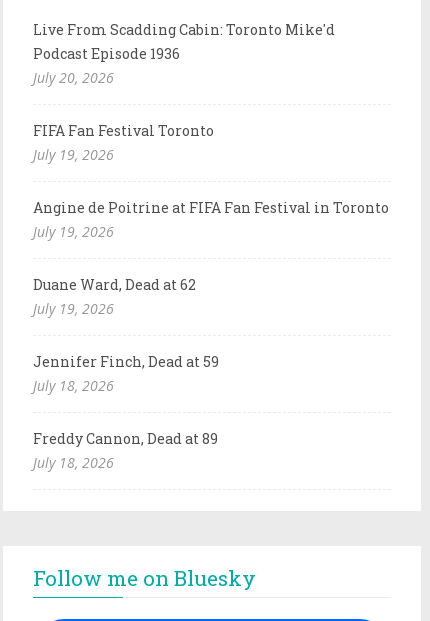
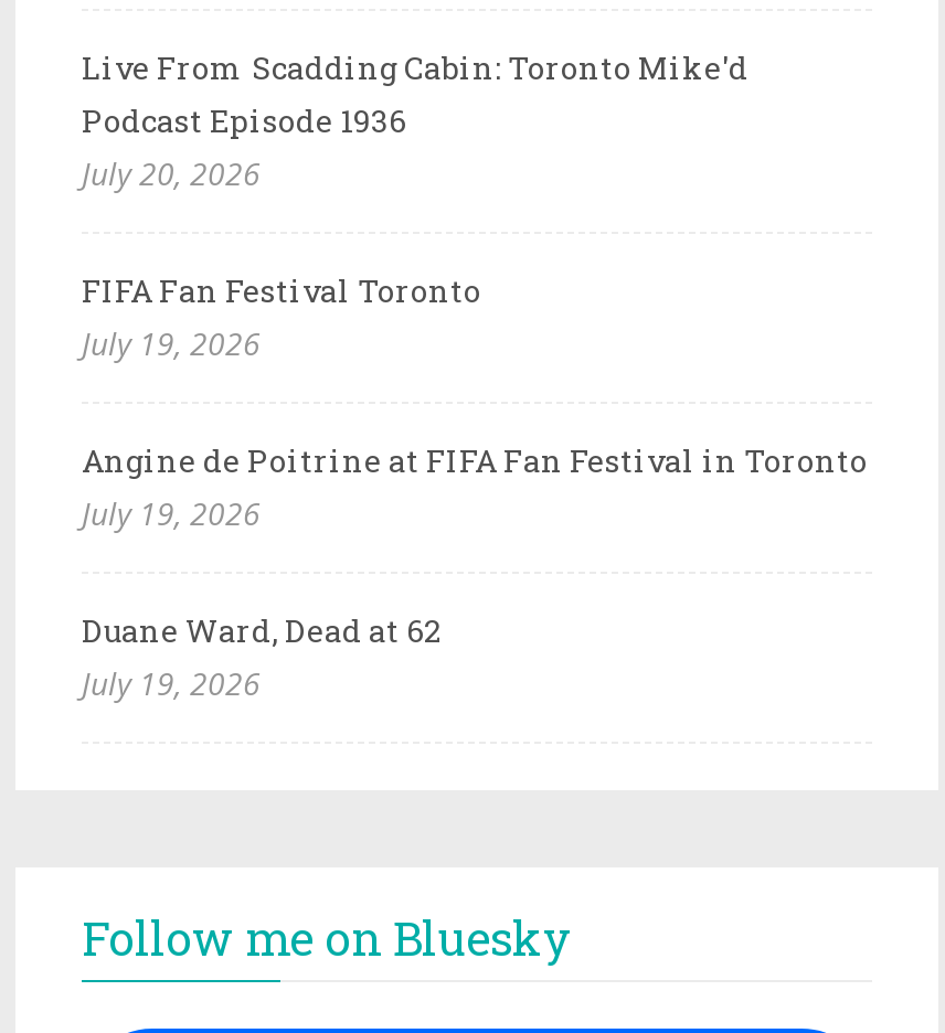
[33,352,219,472] Jennifer Finch, Dead at 59 | July 18, 2026 | Freddy Cannon, Dead at 89 | July 18, 2026 -> none

